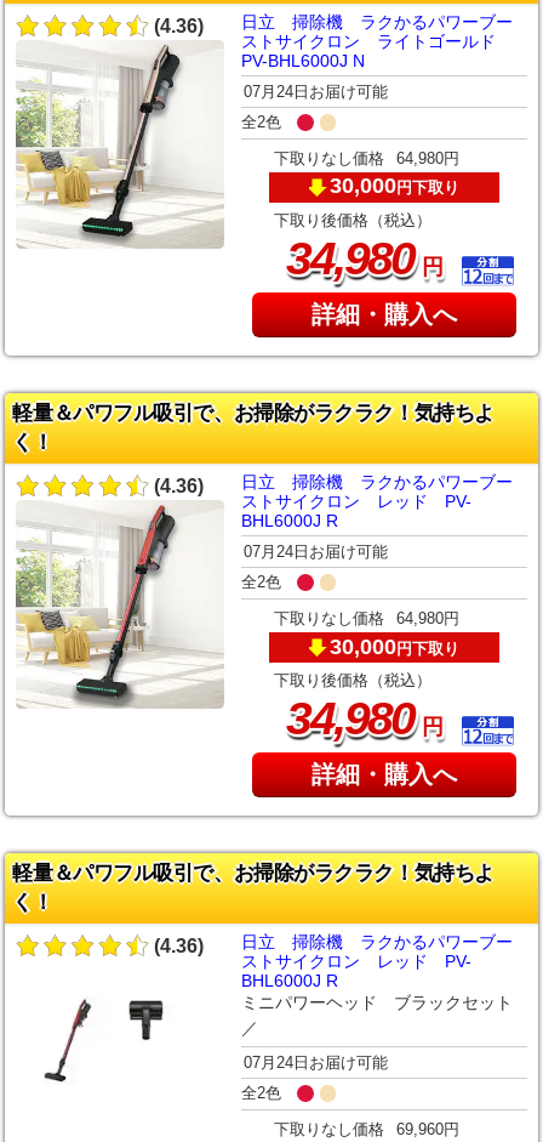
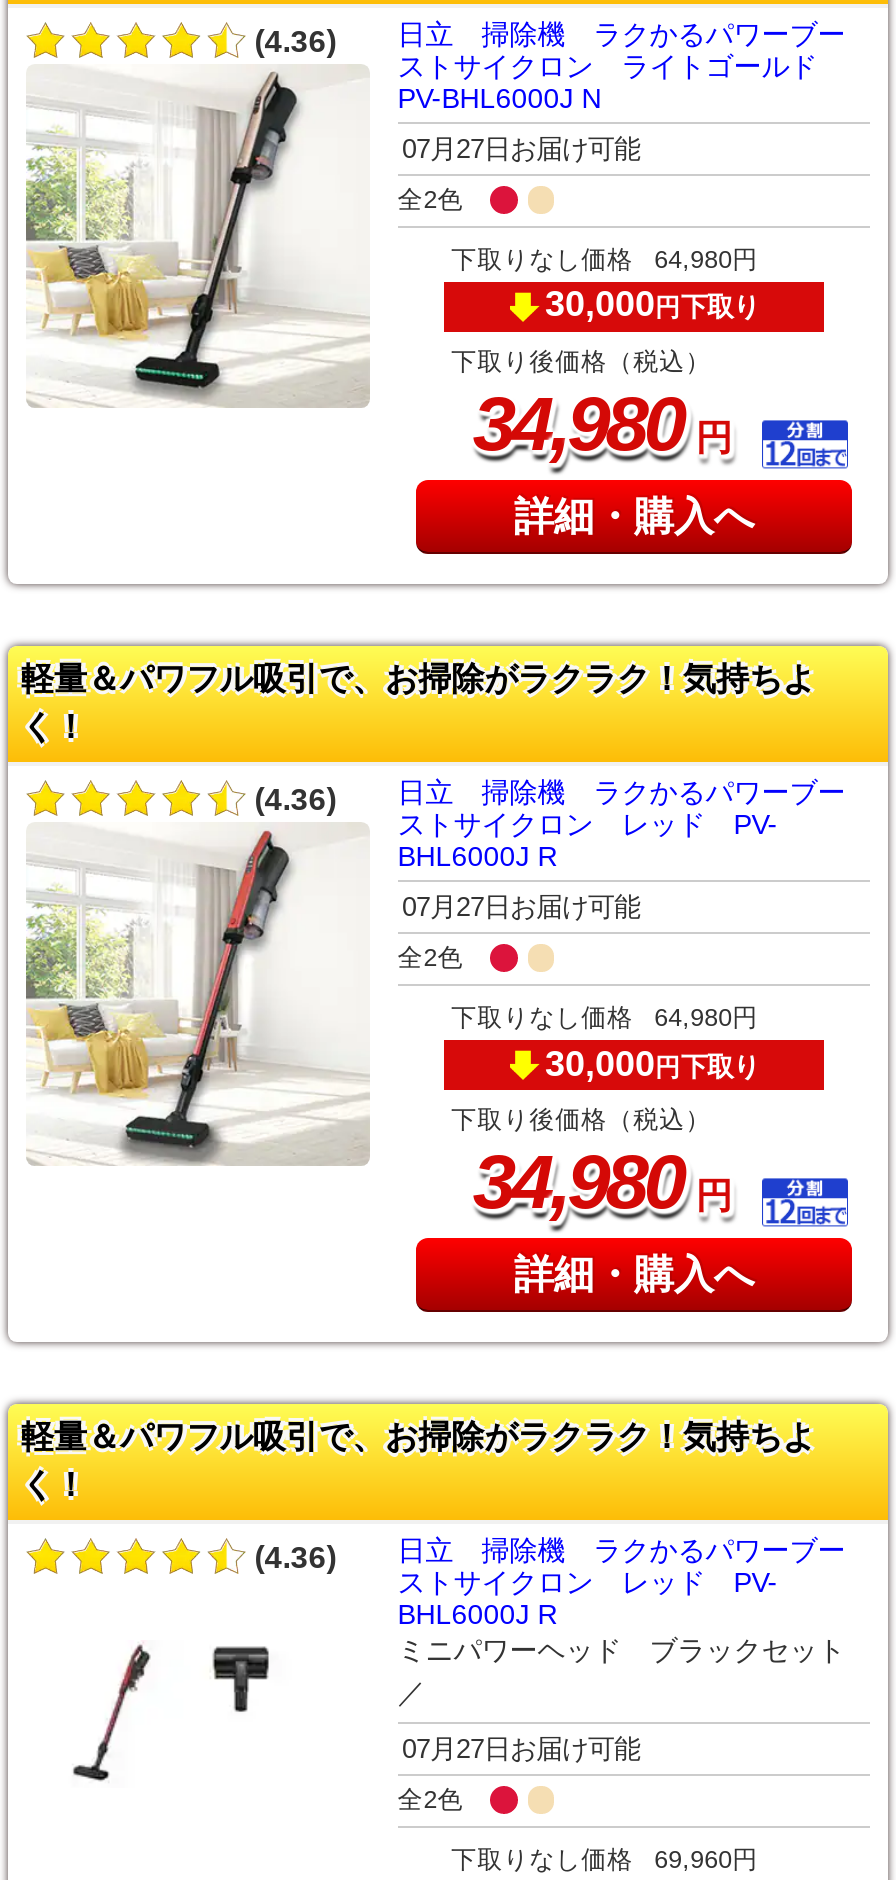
[244,82,388,100] 07月24日お届け可能 -> [402,133,640,163] 07月27日お届け可能
[244,542,388,560] 07月24日お届け可能 -> [402,891,640,921] 07月27日お届け可能
[244,1053,388,1071] 07月24日お届け可能 -> [402,1733,640,1763] 07月27日お届け可能

